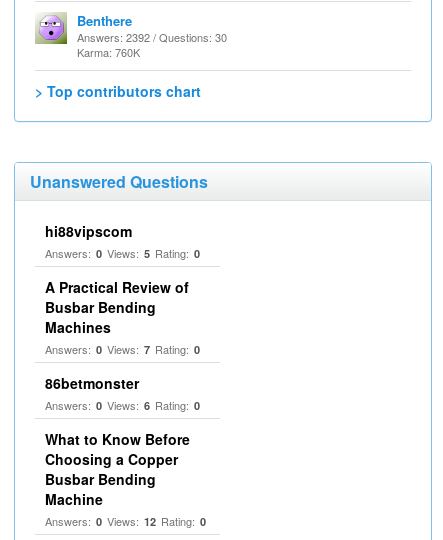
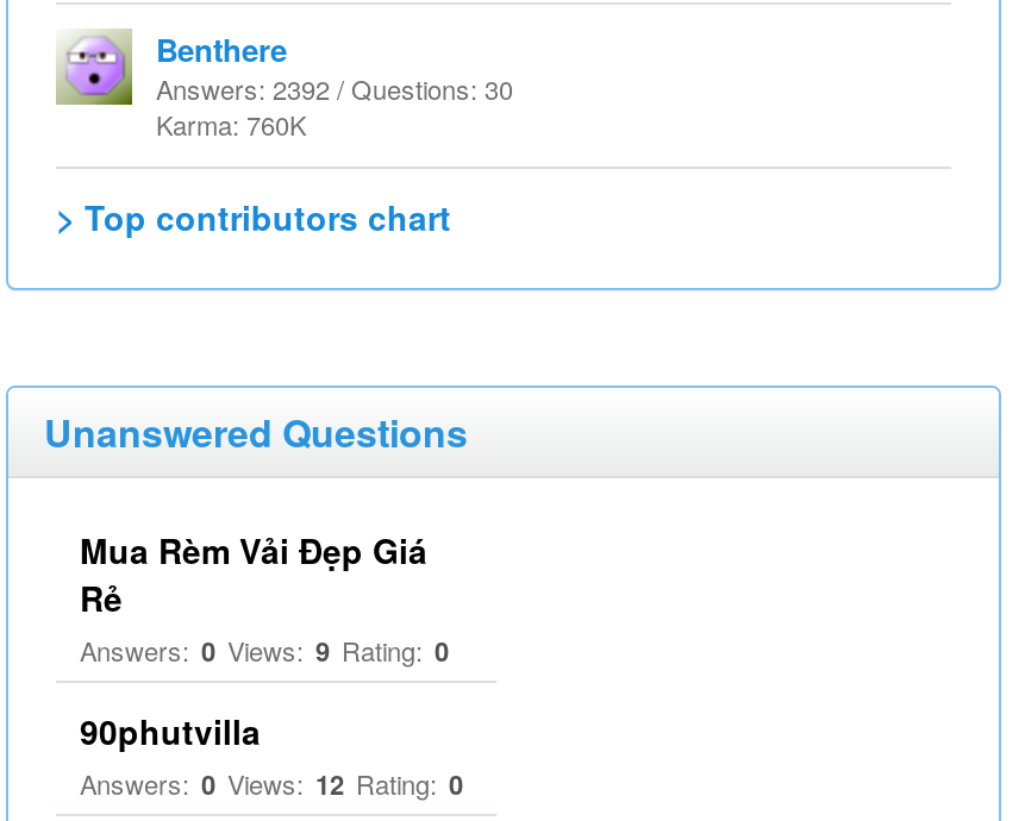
[45,221,200,509] hi88vipscom | Answers: 0 Views: 5 Rating: 0 | A Practical Review of | Busbar Bending | Machines | Answers: 0 Views: 7 Rating: 0 | 86betmonster | Answers: 0 Views: 6 Rating: 0 | What to Know Before | Choosing a Copper | Busbar Bending | Machine -> [80,526,449,754] Mua Rèm Vải Đẹp Giá | Rẻ | Answers: 0 Views: 9 Rating: 0 | 90phutvilla

